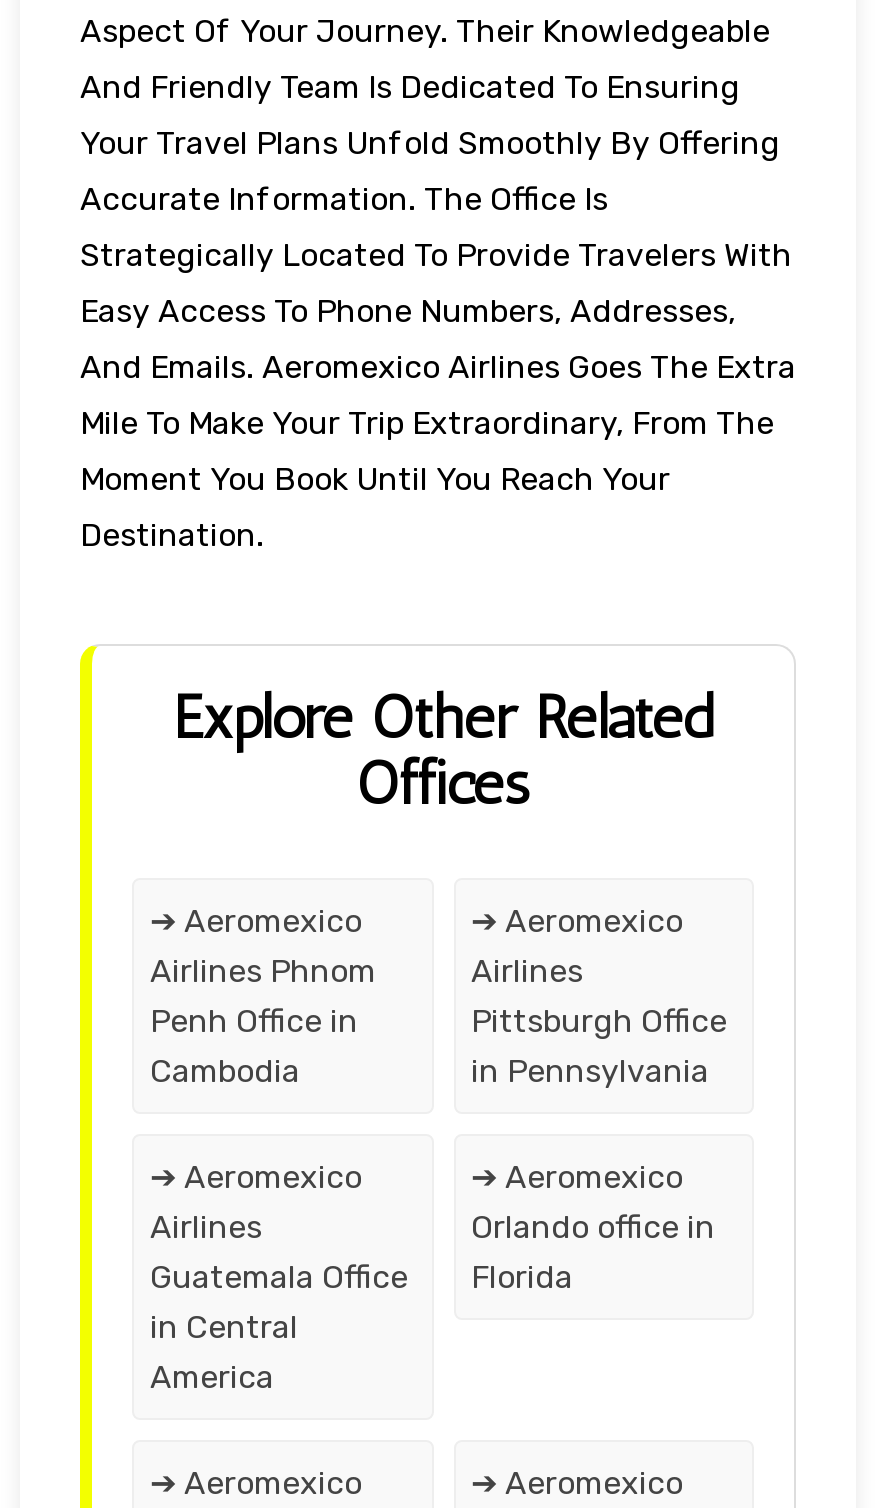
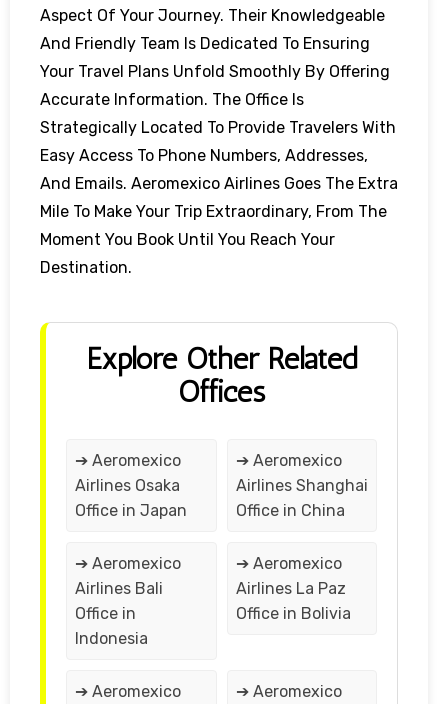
[150,951,376,1089] Airlines Phnom | Penh Office in | Cambodia -> [75,476,187,520] Airlines Osaka | Office in Japan
[471,951,727,1089] Airlines | Pittsburgh Office | in Pennsylvania -> [235,476,367,520] Airlines Shanghai | Office in China
[150,1207,408,1395] Airlines | Guatemala Office | in Central | America -> [75,579,163,648] Airlines Bali | Office in | Indonesia
[471,1207,715,1295] Orlando office in | Florida -> [235,579,350,623] Airlines La Paz | Office in Bolivia

